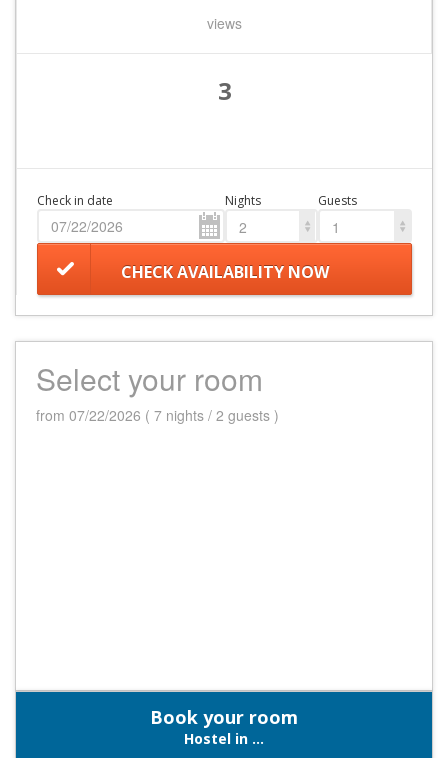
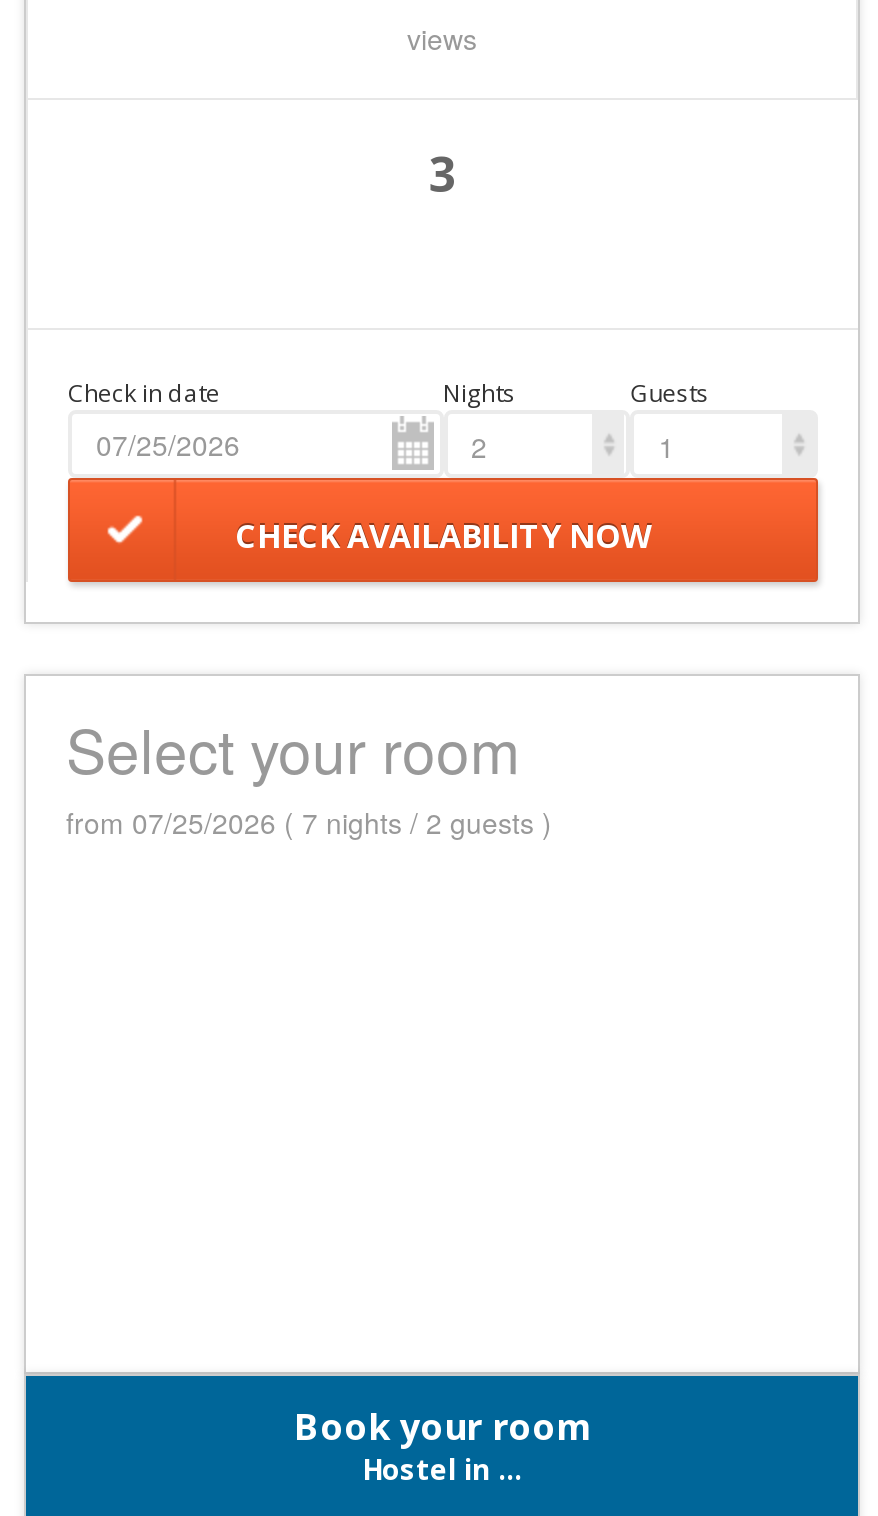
[36,405,279,425] from 07/22/2026 ( 7 nights / 2 guests ) -> [66,803,552,843] from 07/25/2026 ( 7 nights / 2 guests )

